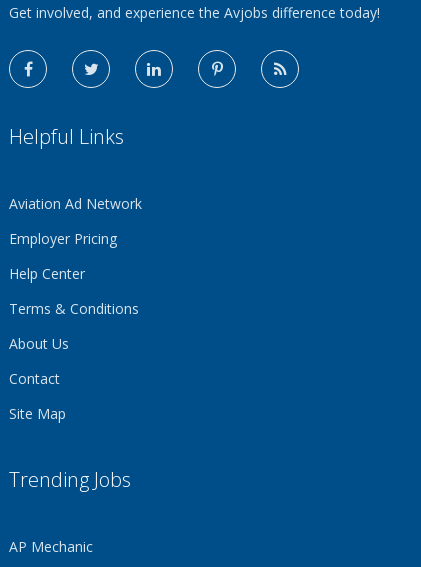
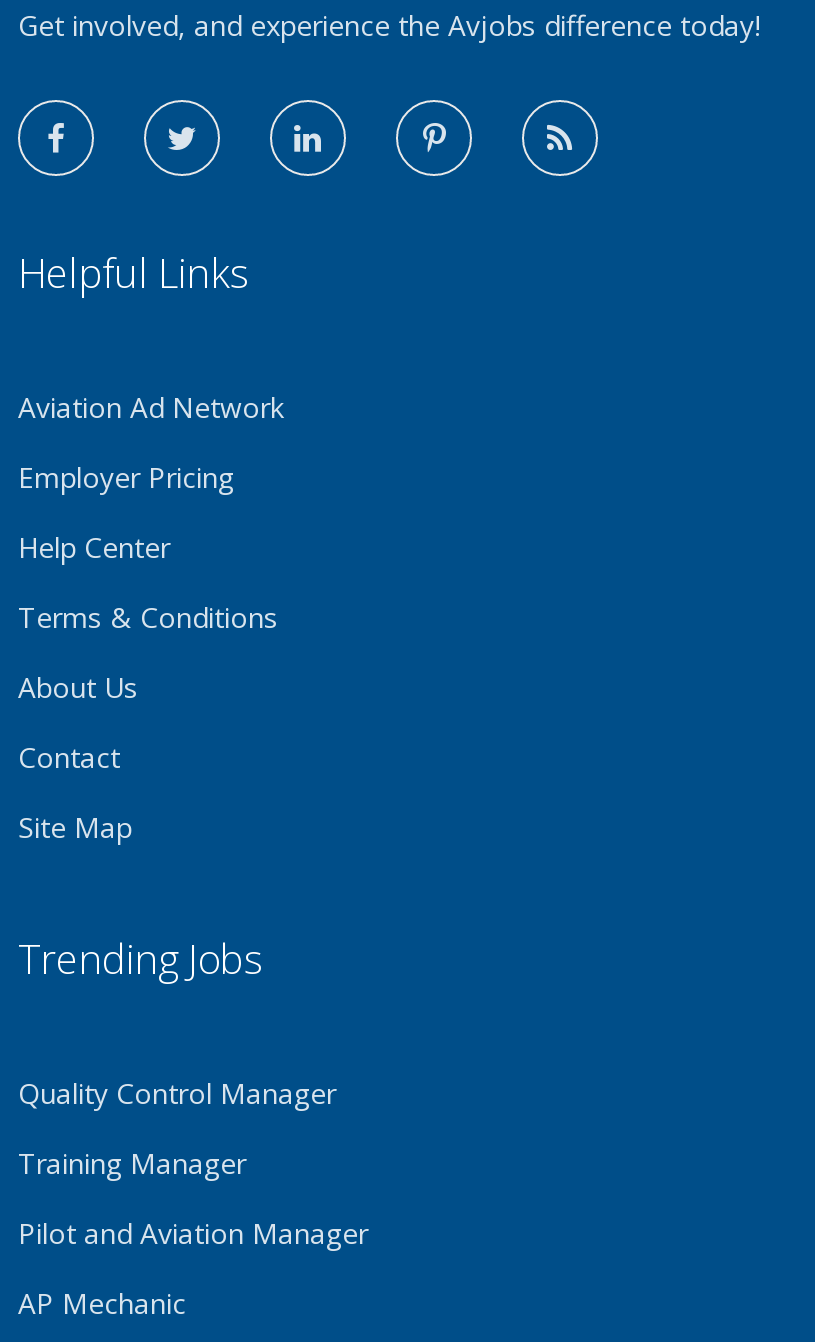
none -> [18,1074,368,1252] Quality Control Manager | Training Manager | Pilot and Aviation Manager

